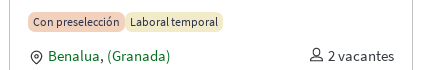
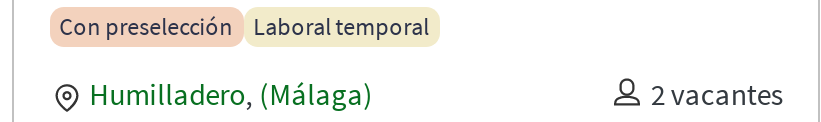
[48,46,171,65] Benalua, (Granada) -> [89,74,373,112] Humilladero, (Málaga)

